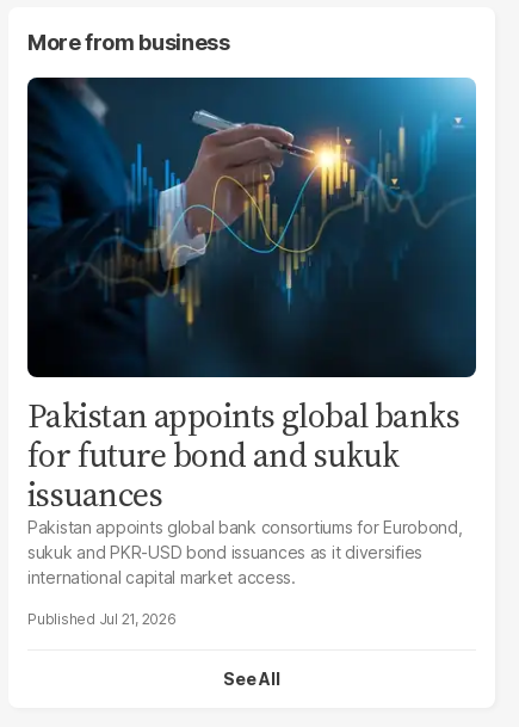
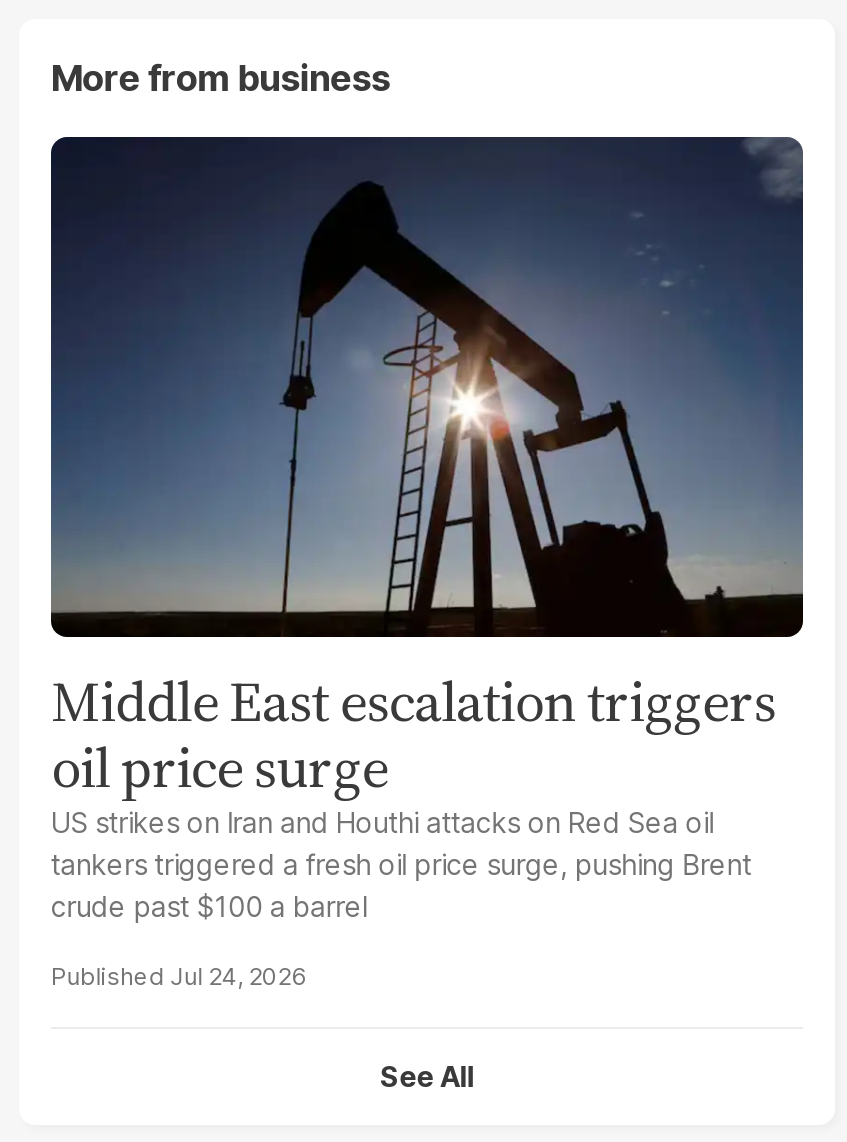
[26,76,477,378] [image] -> [49,135,803,583] [image]
[27,392,462,587] Pakistan appoints global banks | for future bond and sukuk | issuances | Pakistan appoints global bank consortiums for Eurobond, | sukuk and PKR-USD bond issuances as it diversifies | international capital market access. -> [51,663,776,923] Middle East escalation triggers | oil price surge | US strikes on Iran and Houthi attacks on Red Sea oil | tankers triggered a fresh oil price surge, pushing Brent | crude past $100 a barrel
[99,610,176,627] Jul 21, 2026 -> [170,961,306,991] Jul 24, 2026

